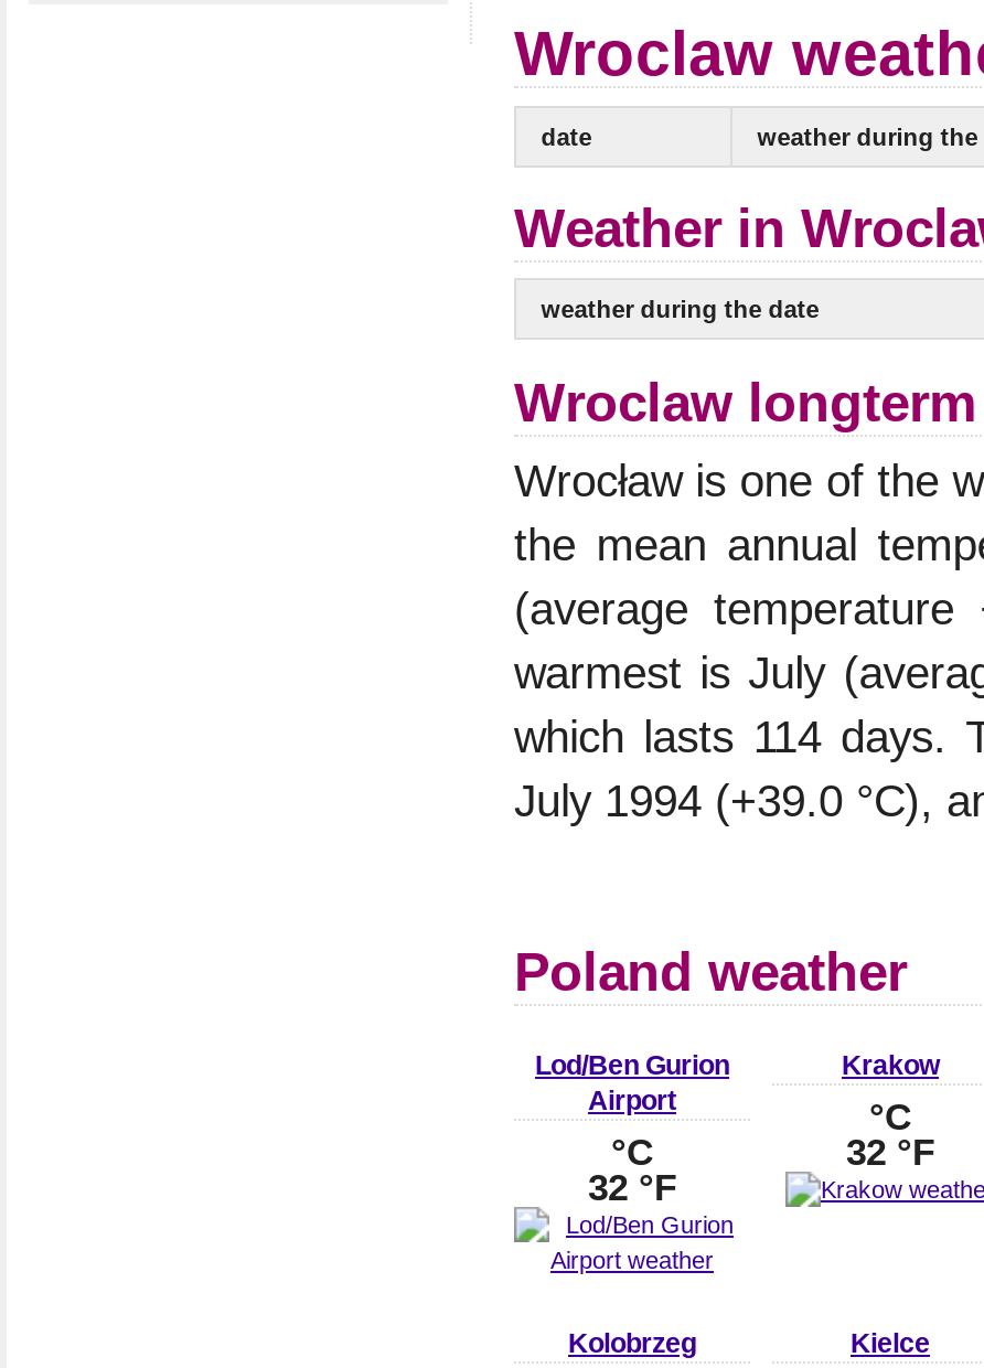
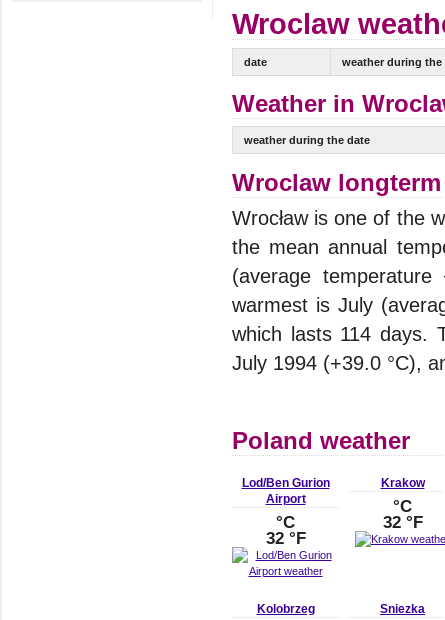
[851,1328,930,1359] Kielce -> [380,602,425,616] Sniezka

